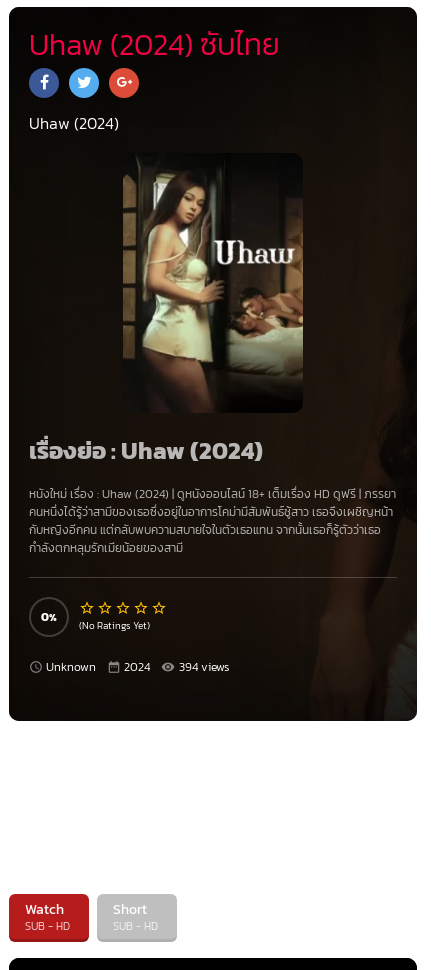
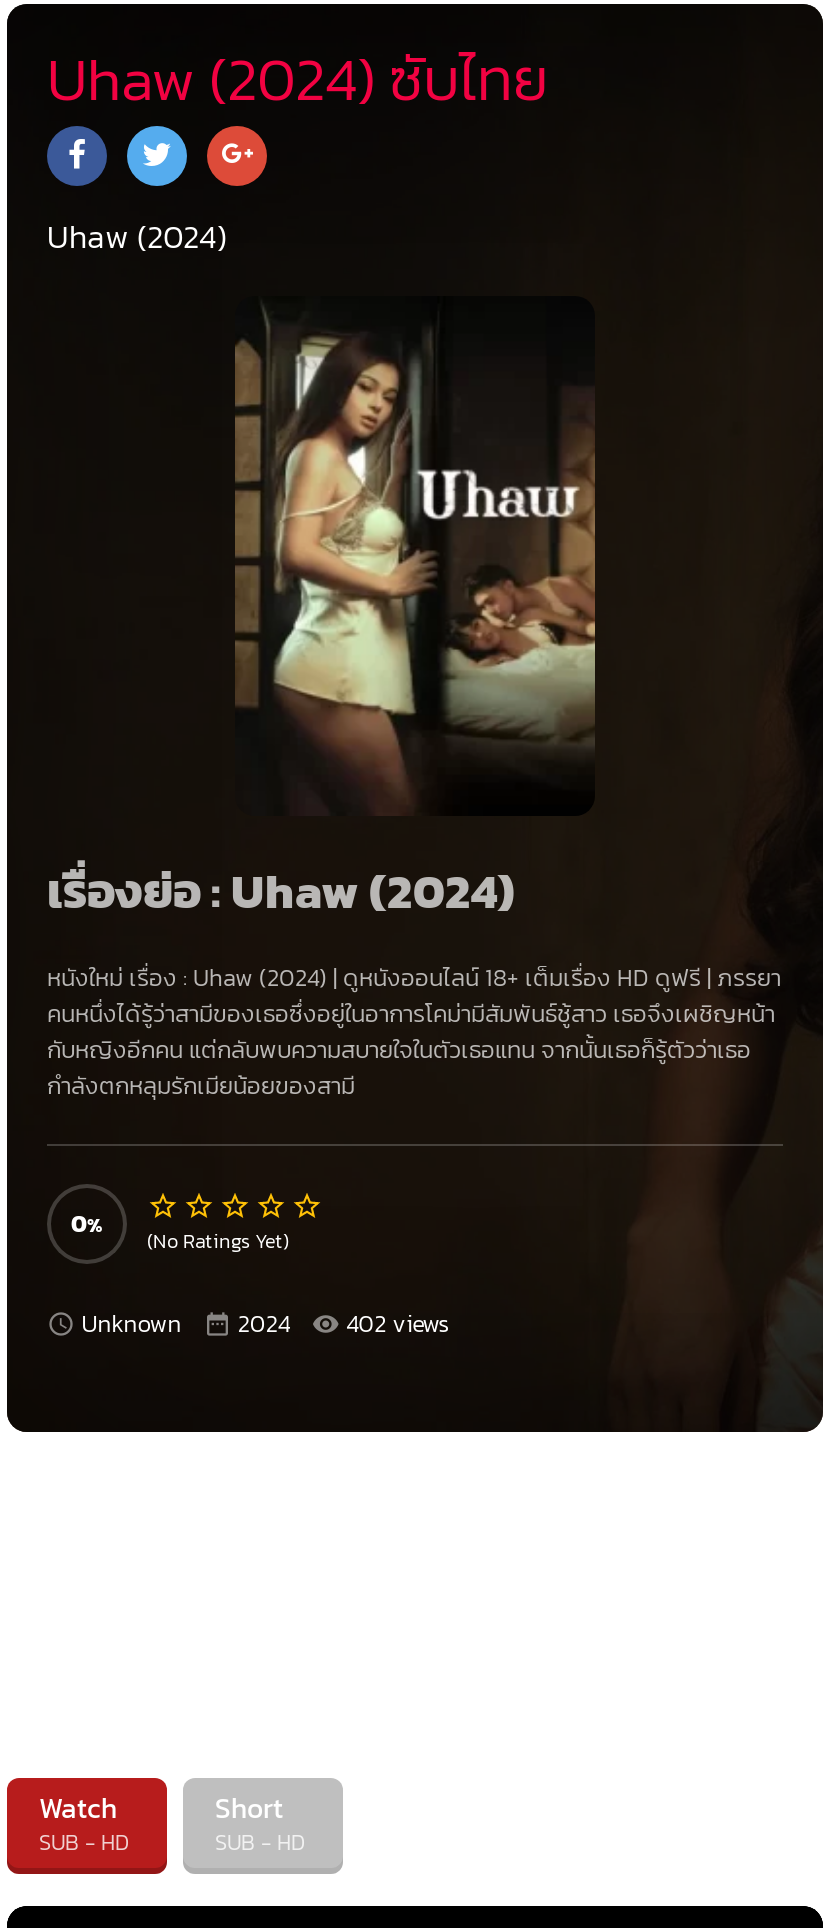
[46,658,229,676] Unknown 2024 394 views -> [81,1306,448,1342] Unknown 2024 402 views

